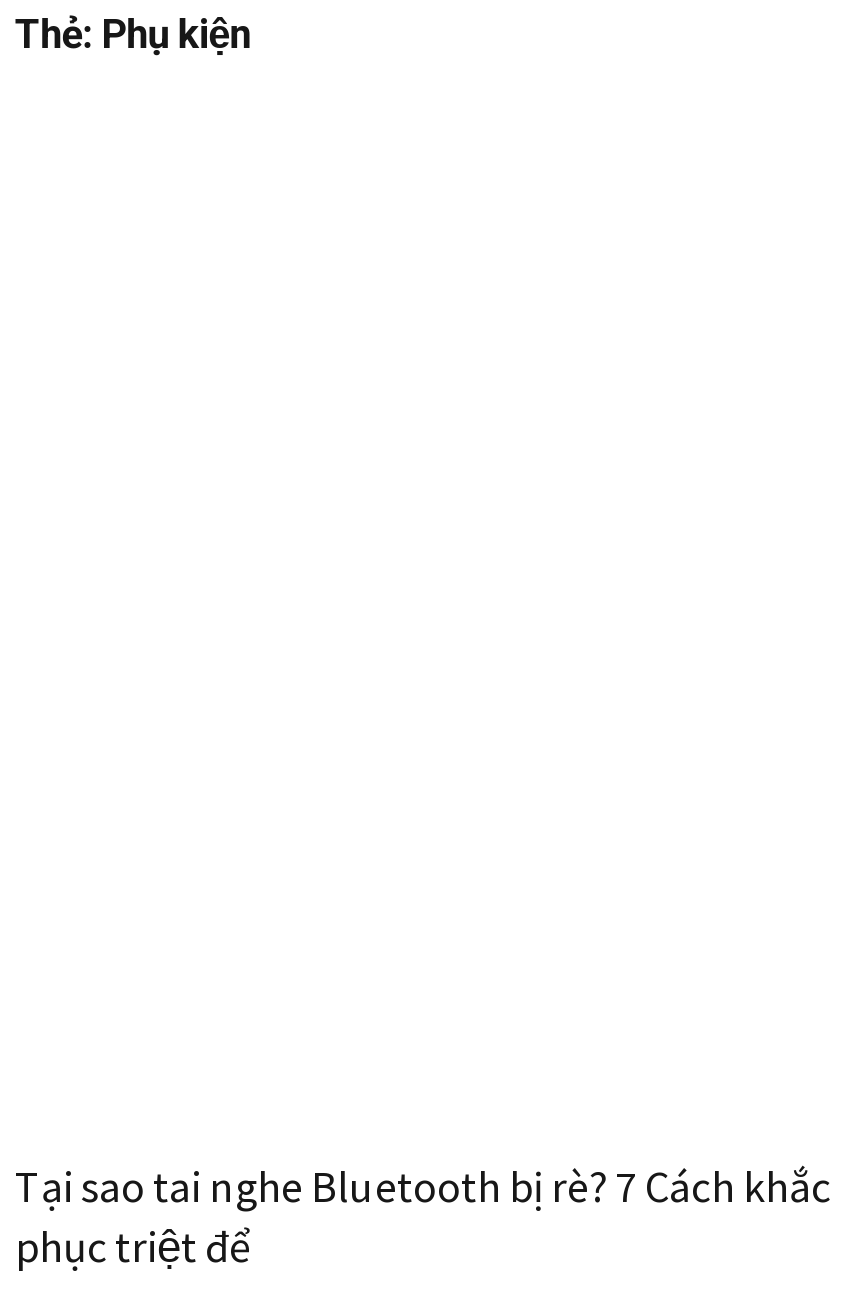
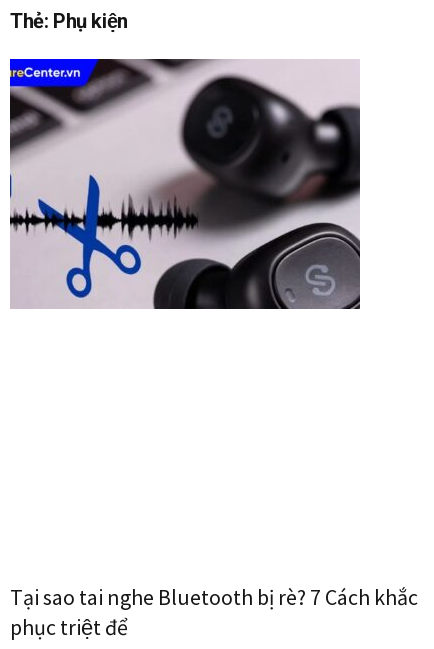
none -> [9,58,361,310] [image]

